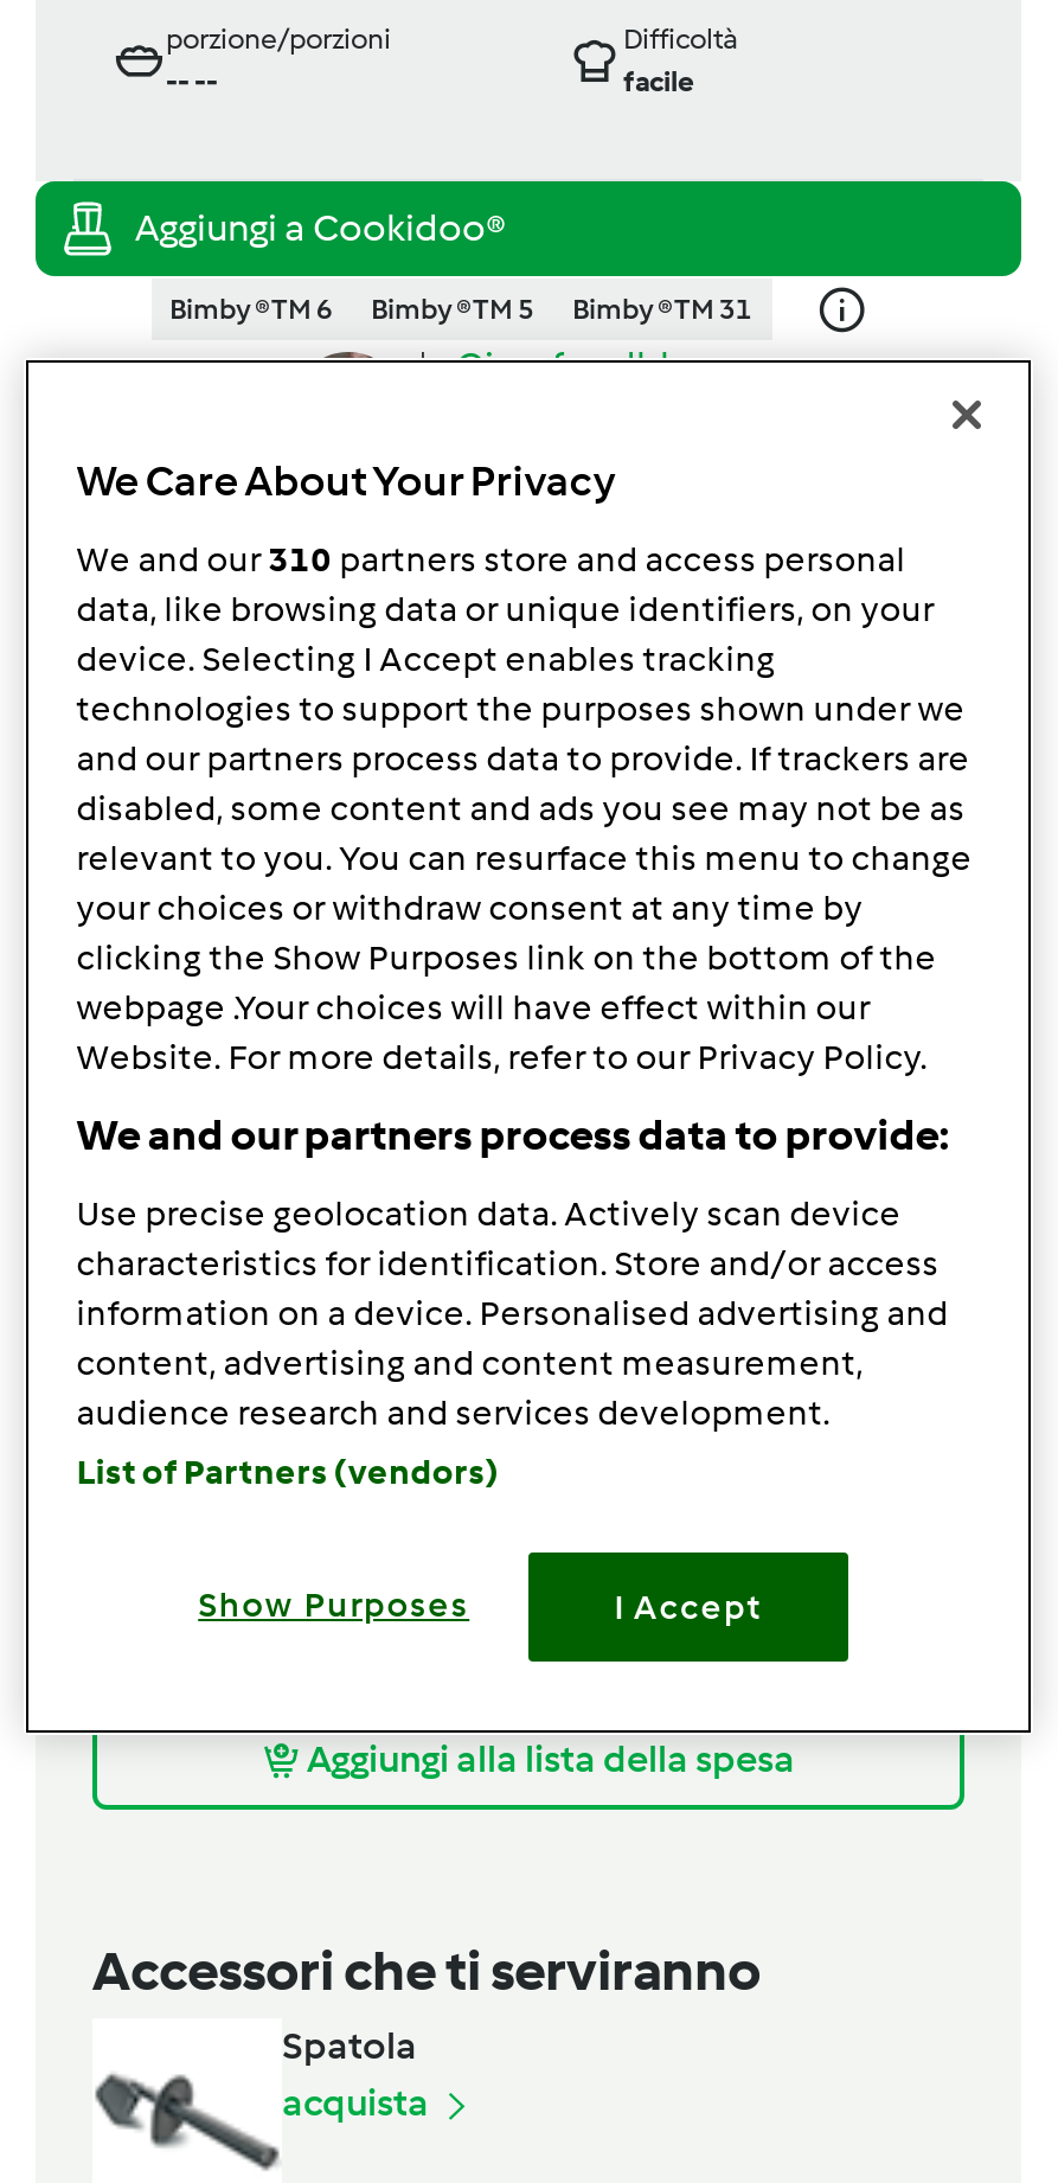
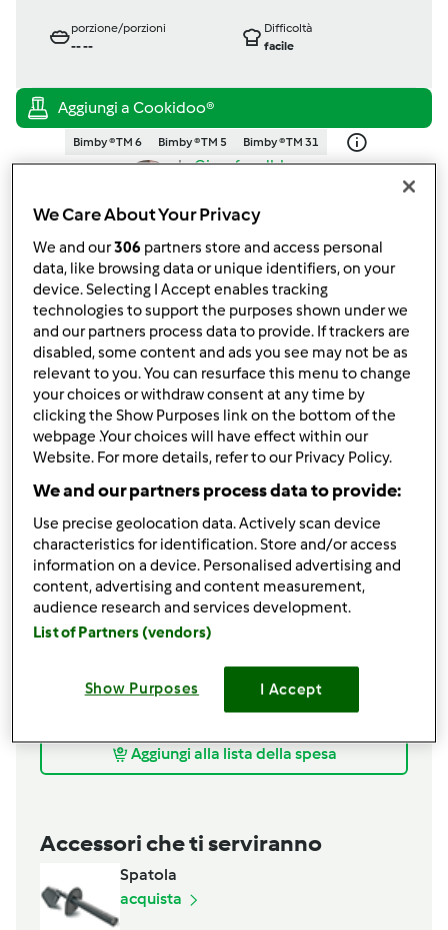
[76,537,906,580] We and our310 partners store and access personal -> [33,238,383,256] We and our306 partners store and access personal

